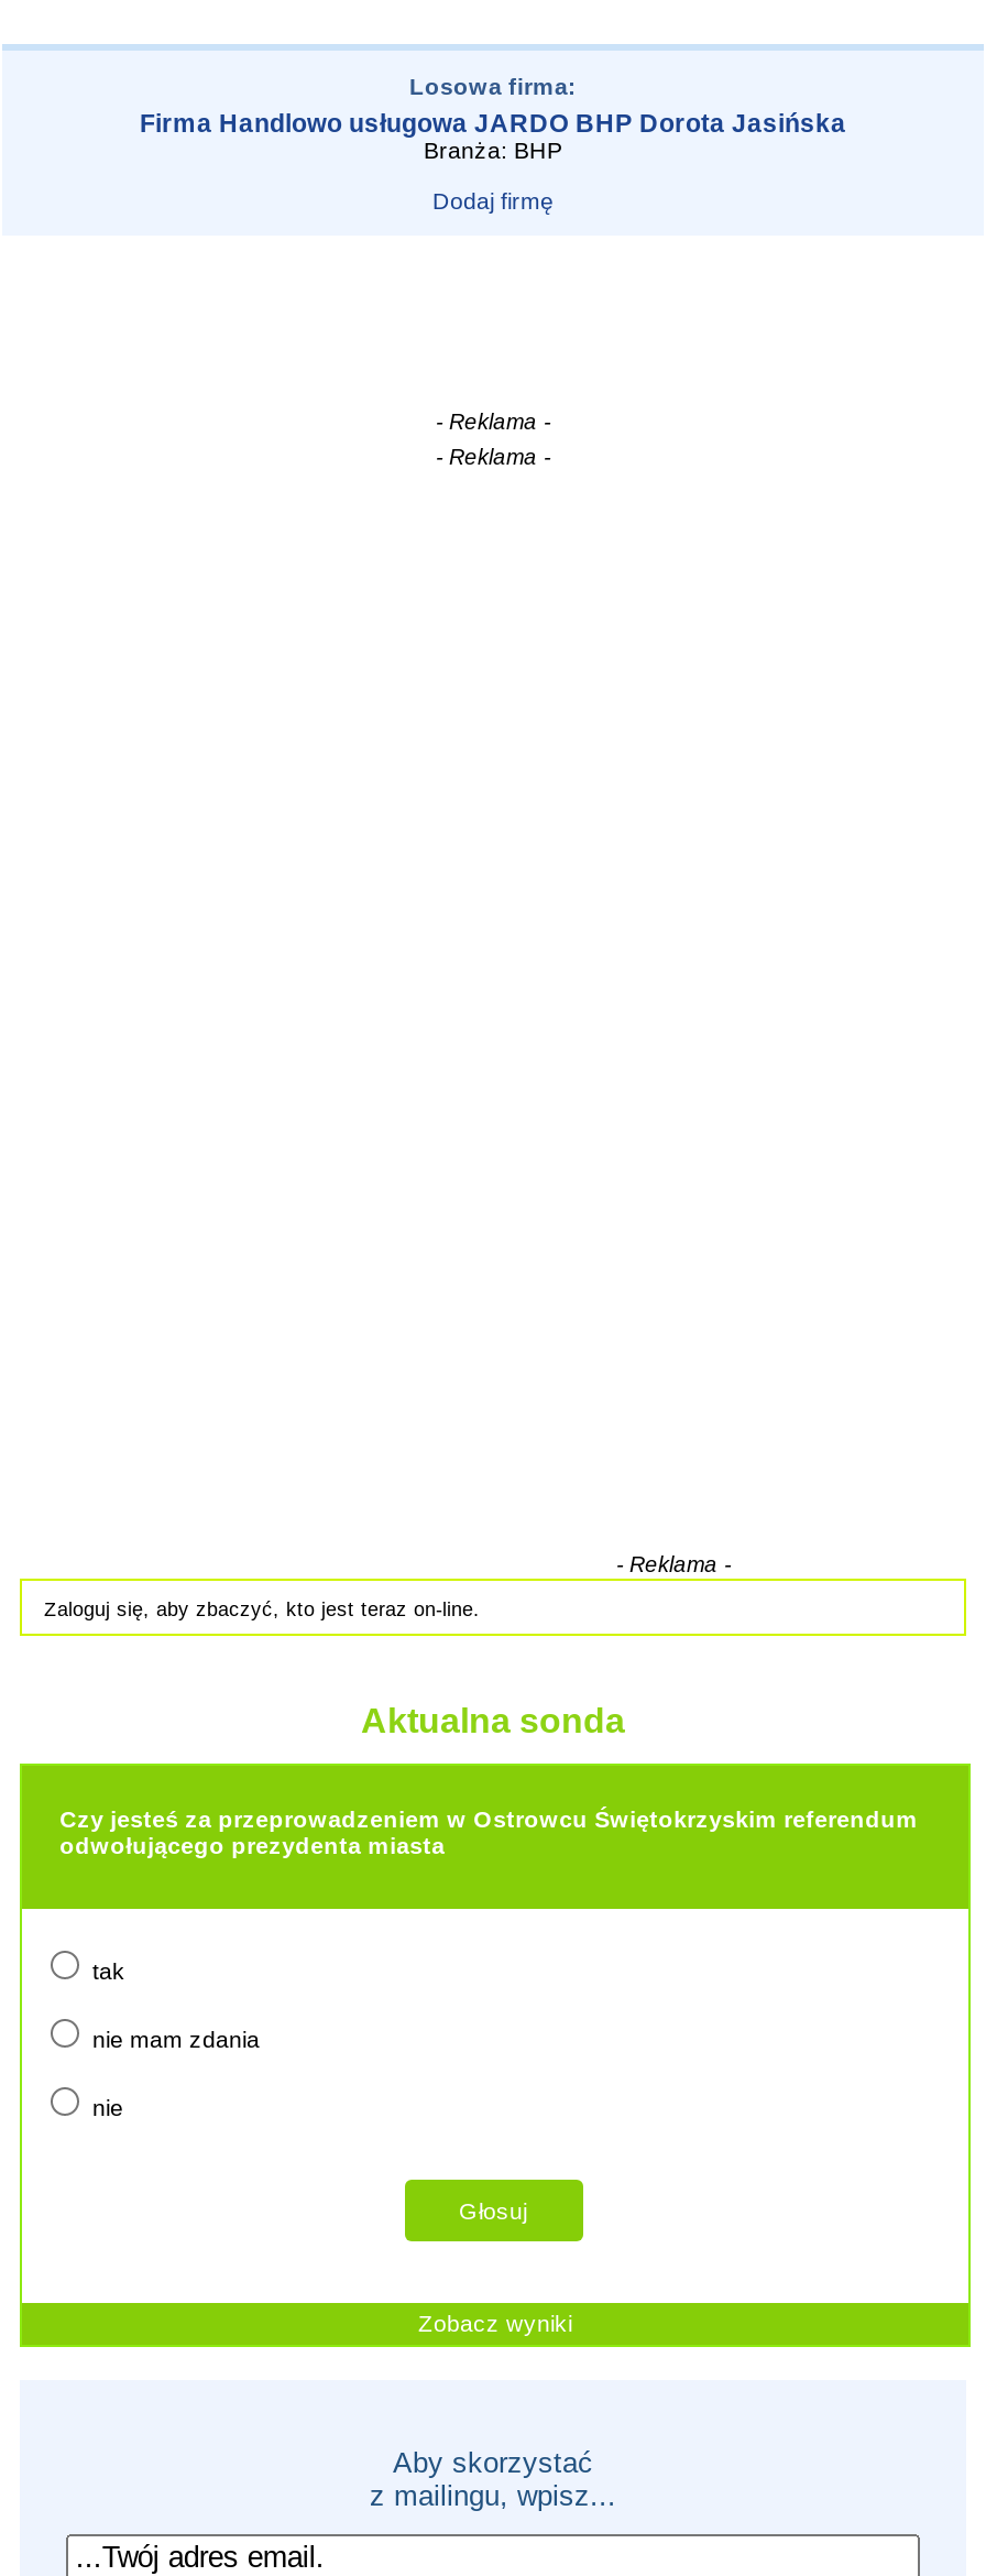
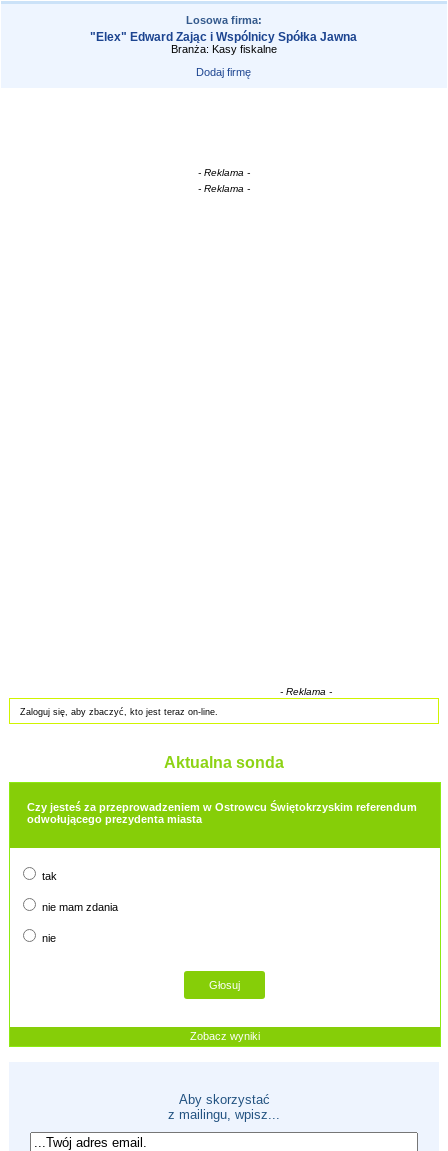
[140,108,846,163] Firma Handlowo usługowa JARDO BHP Dorota Jasińska | Branża: BHP -> [90,30,357,55] "Elex" Edward Zając i Wspólnicy Spółka Jawna | Branża: Kasy fiskalne

